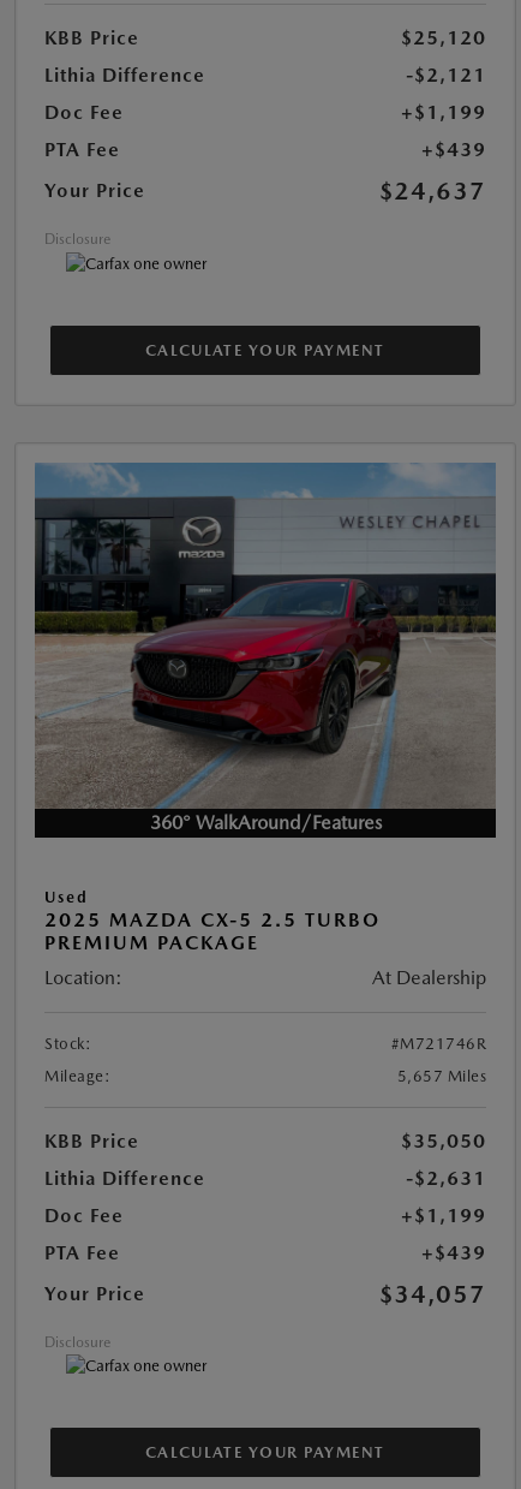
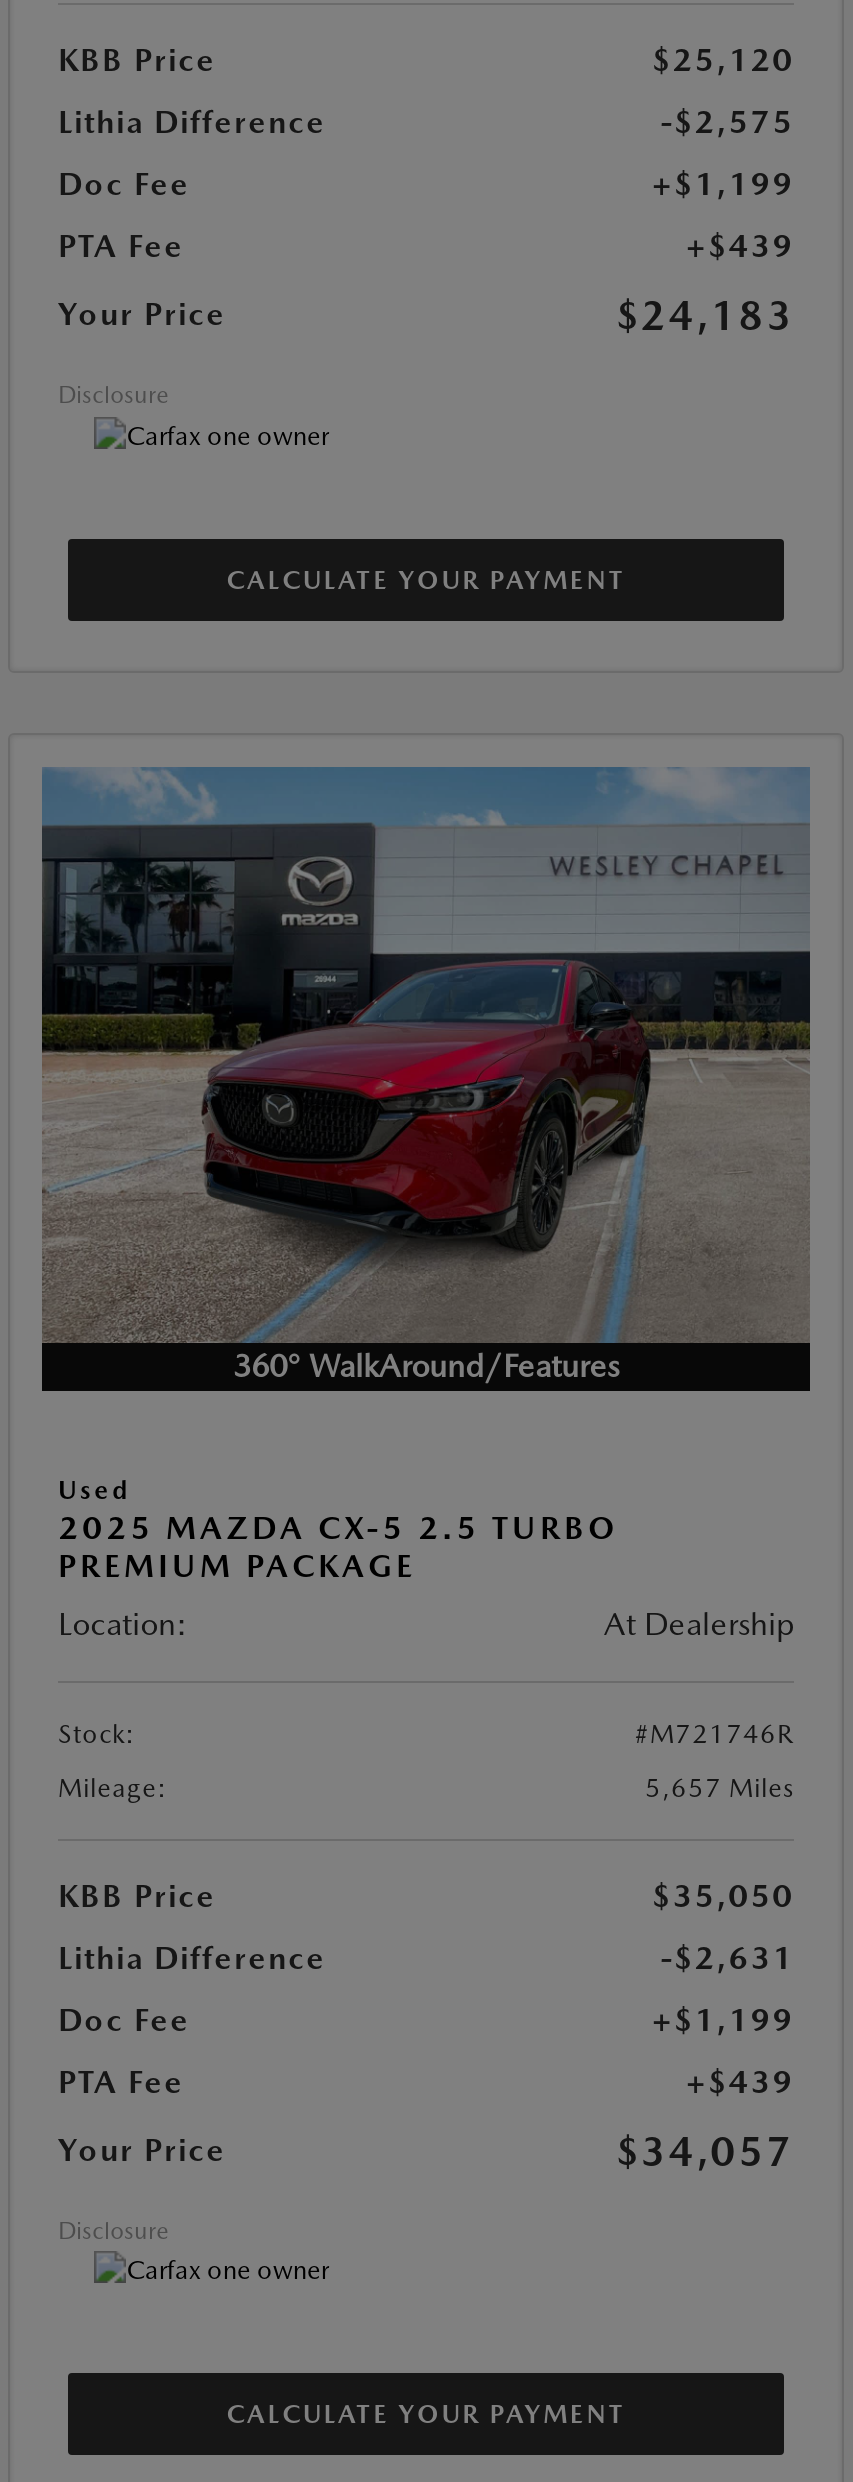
[406,64,486,87] -$2,121 -> [660,104,794,142] -$2,575
[379,177,486,206] $24,637 -> [616,292,794,340] $24,183

